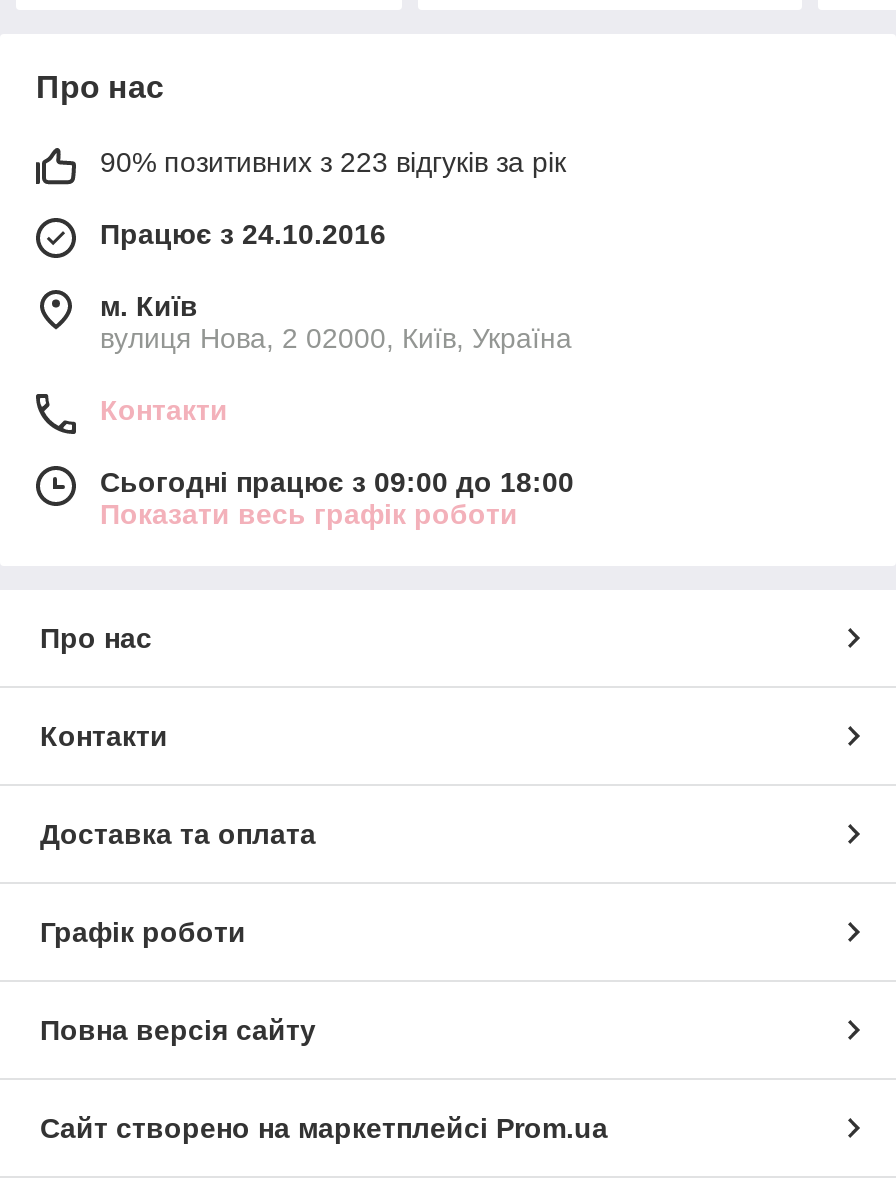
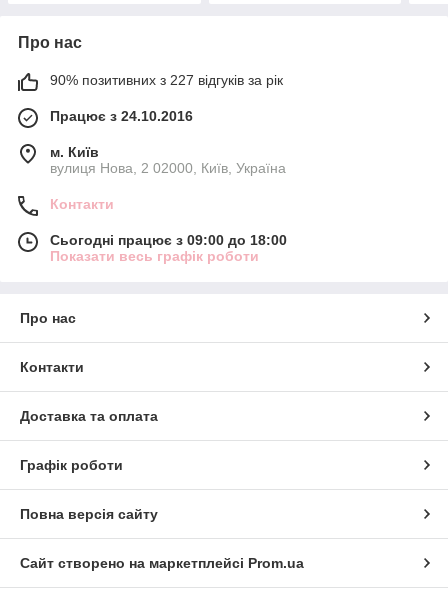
[100,146,566,178] 90% позитивних з 223 відгуків за рік -> [50,72,283,88] 90% позитивних з 227 відгуків за рік

